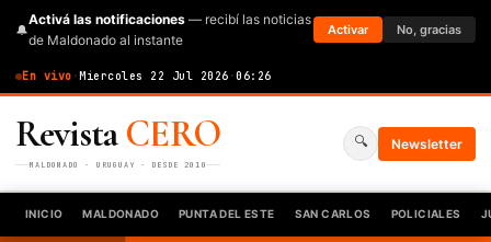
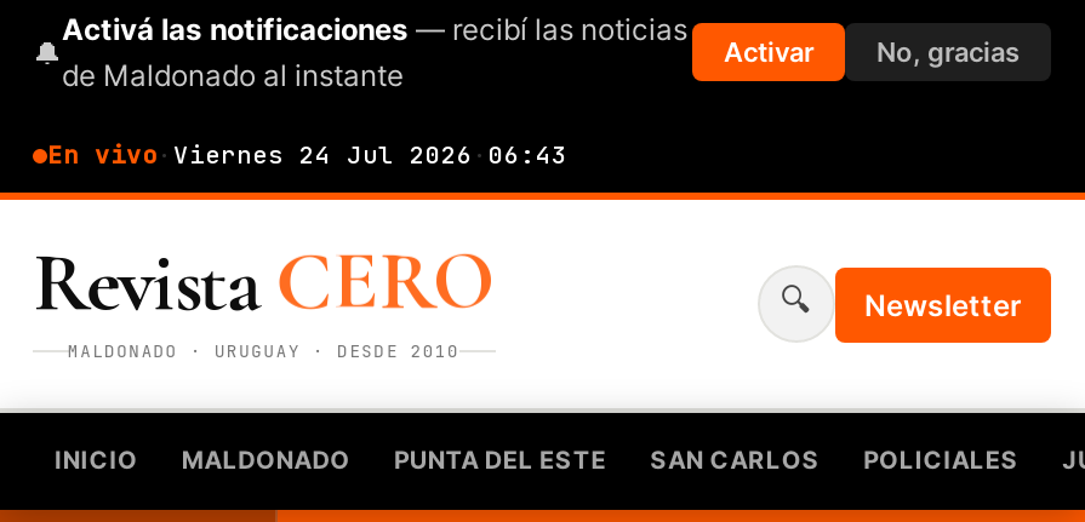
[22,69,271,83] En vivo · Miercoles 22 Jul 2026 · 06:26 -> [47,139,567,171] En vivo · Viernes 24 Jul 2026 · 06:43

